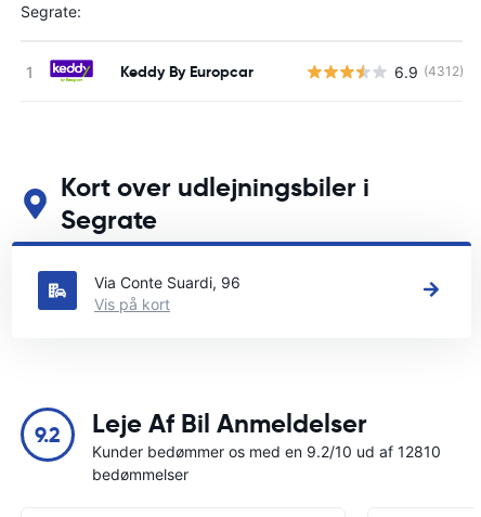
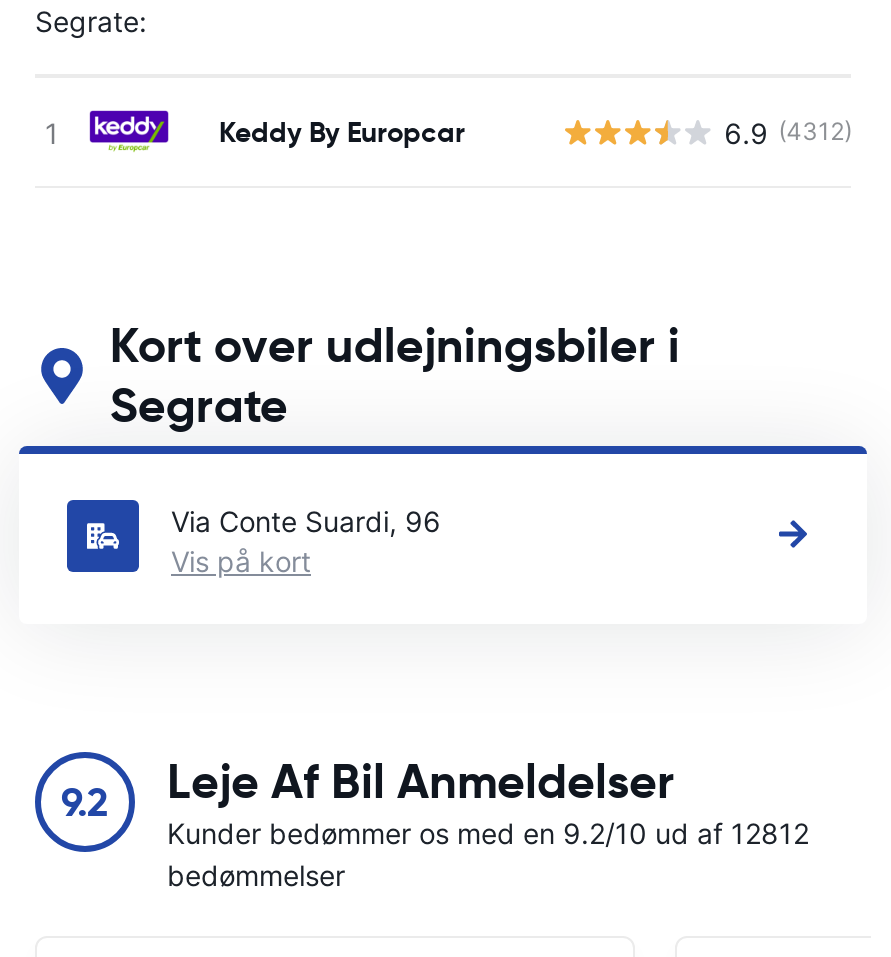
[92,442,441,461] Kunder bedømmer os med en 9.2/10 ud af 12810 -> [167,816,809,850] Kunder bedømmer os med en 9.2/10 ud af 12812

